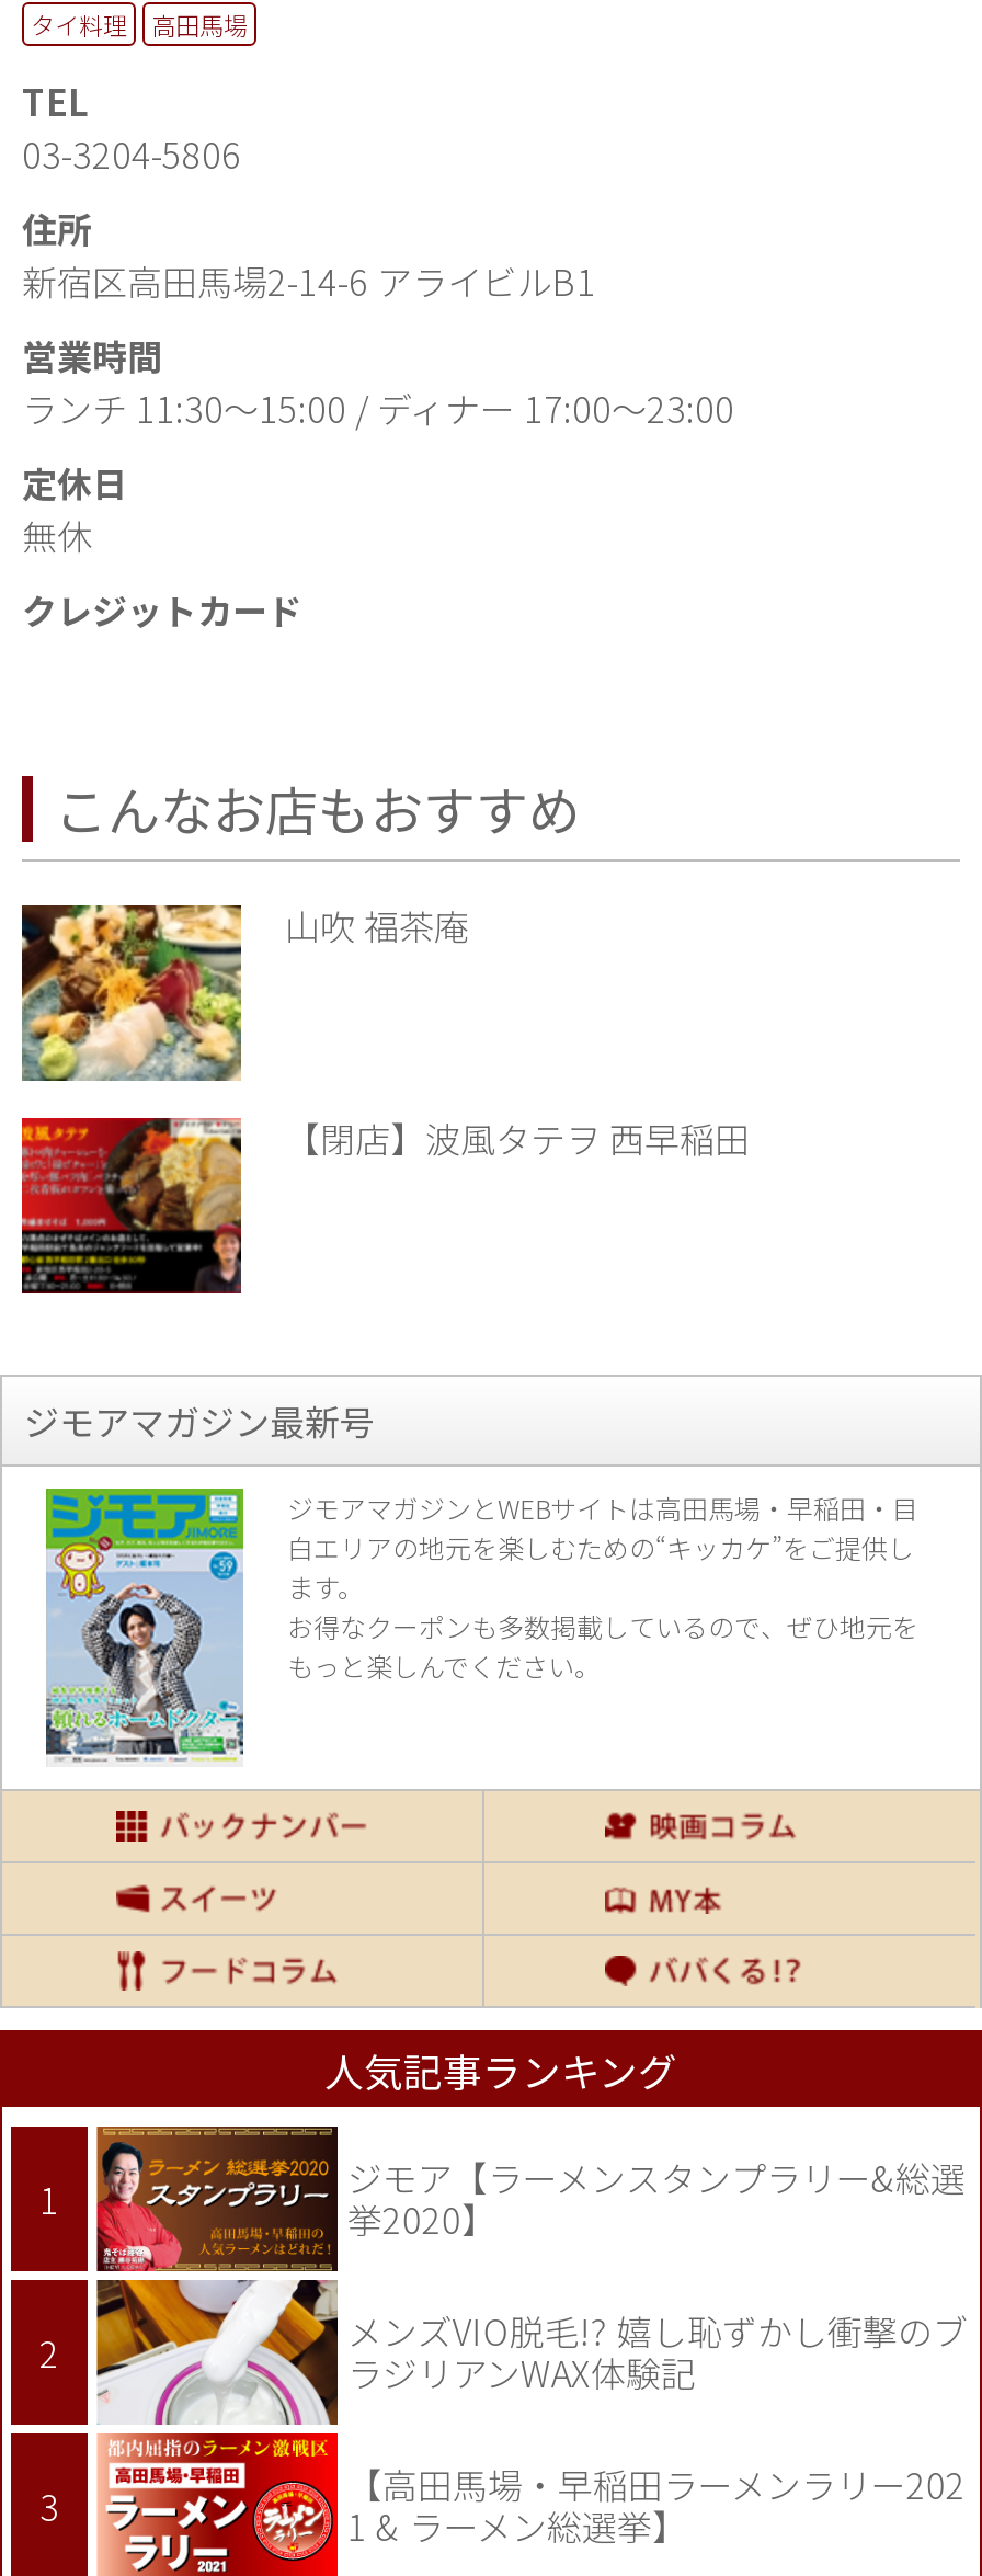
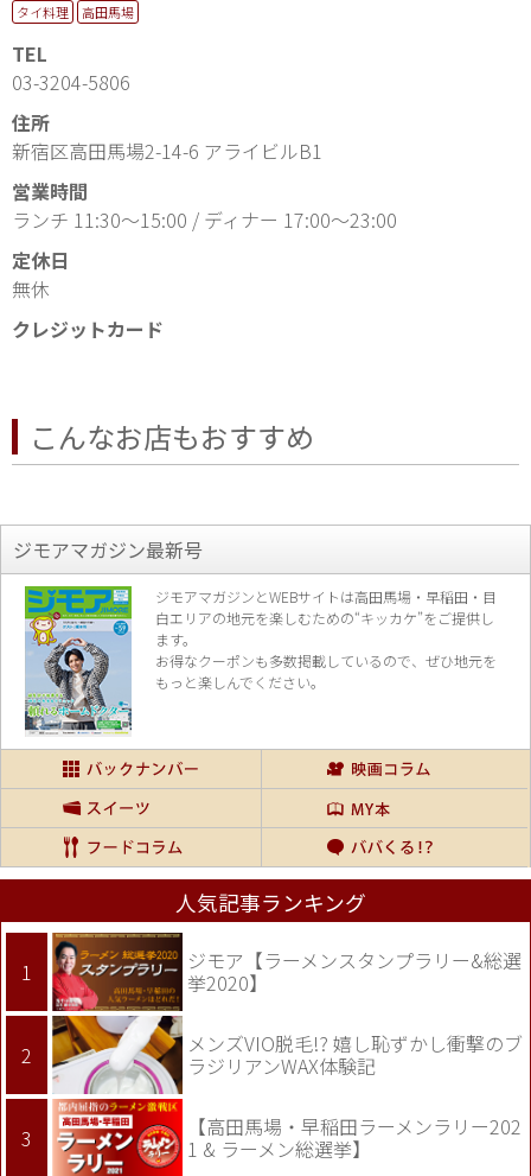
[20,898,469,1083] [image] | 山吹 福茶庵 -> none
[20,1110,750,1296] [image] | 【閉店】波風タテヲ 西早稲田 -> none

